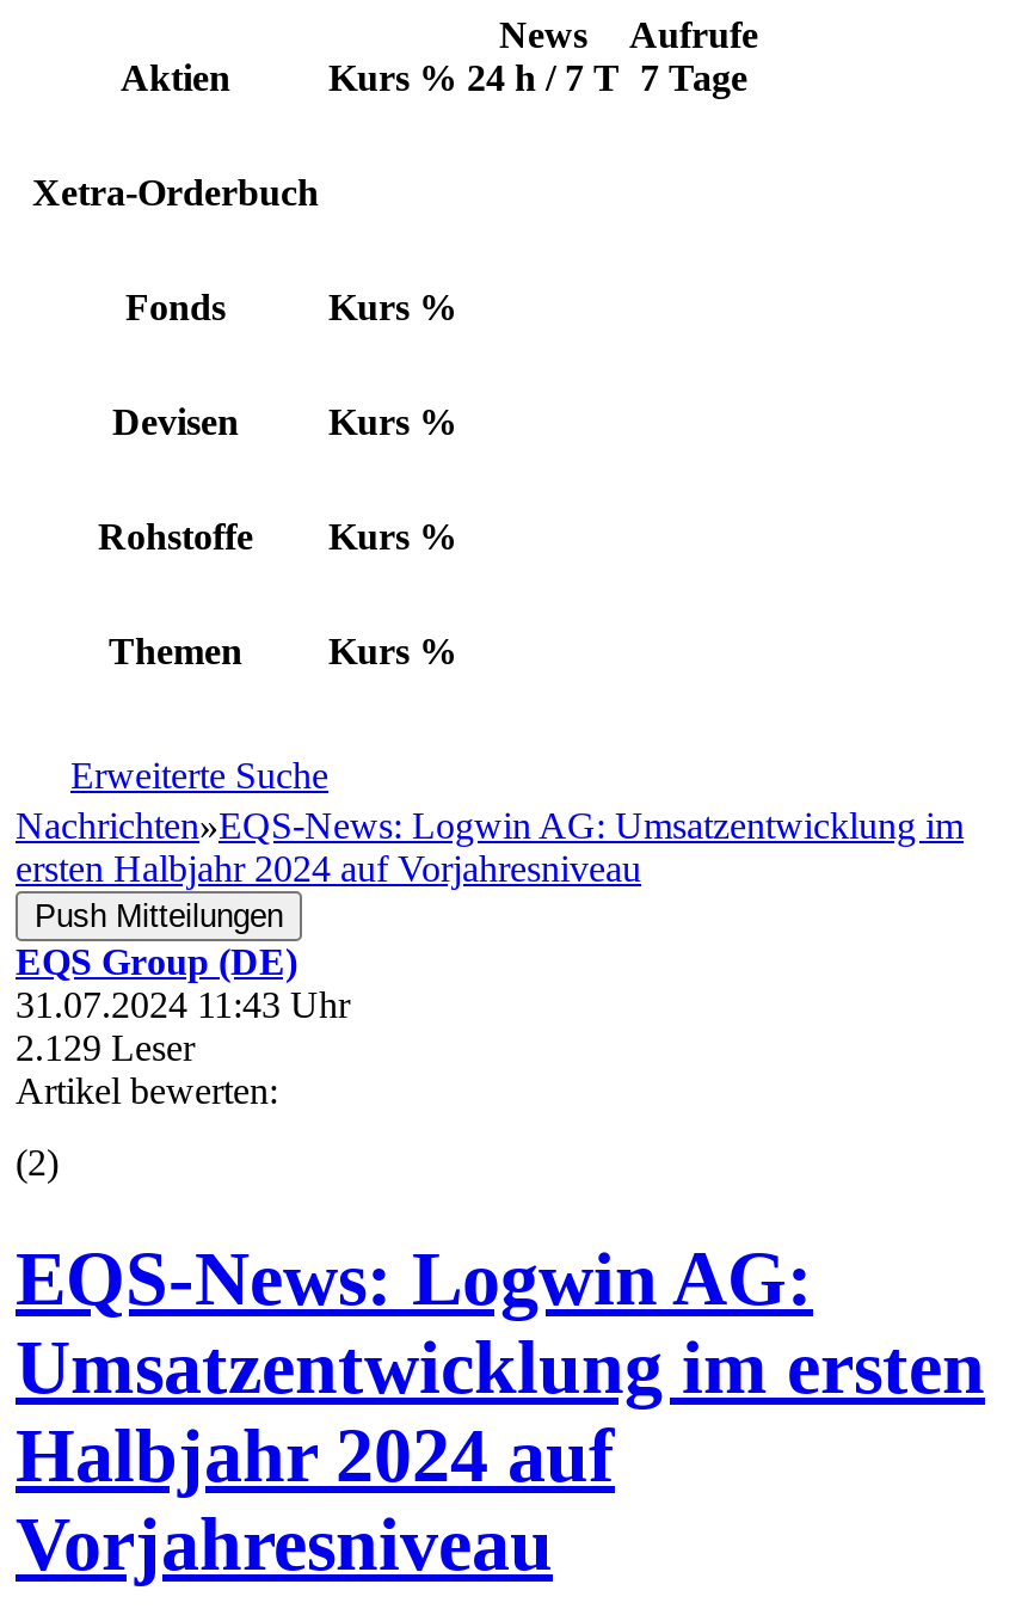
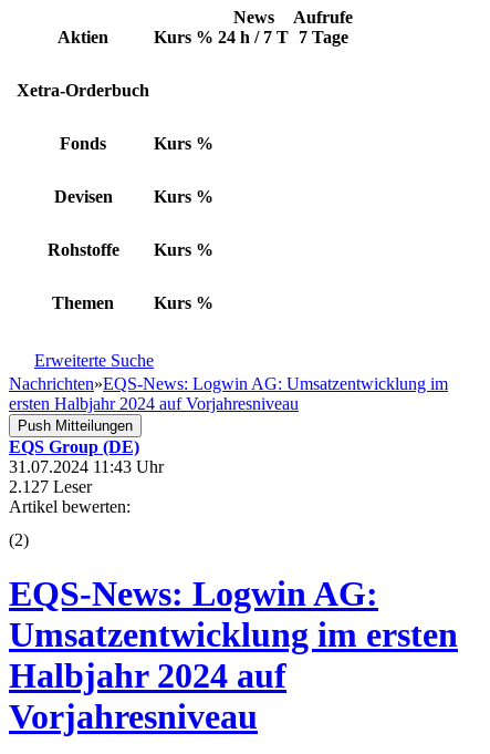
[16,1027,195,1068] 2.129 Leser -> [9,477,92,496] 2.127 Leser

